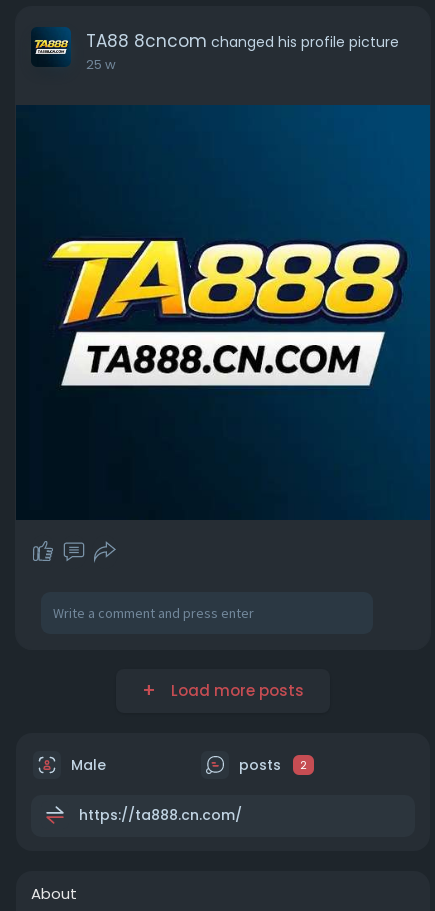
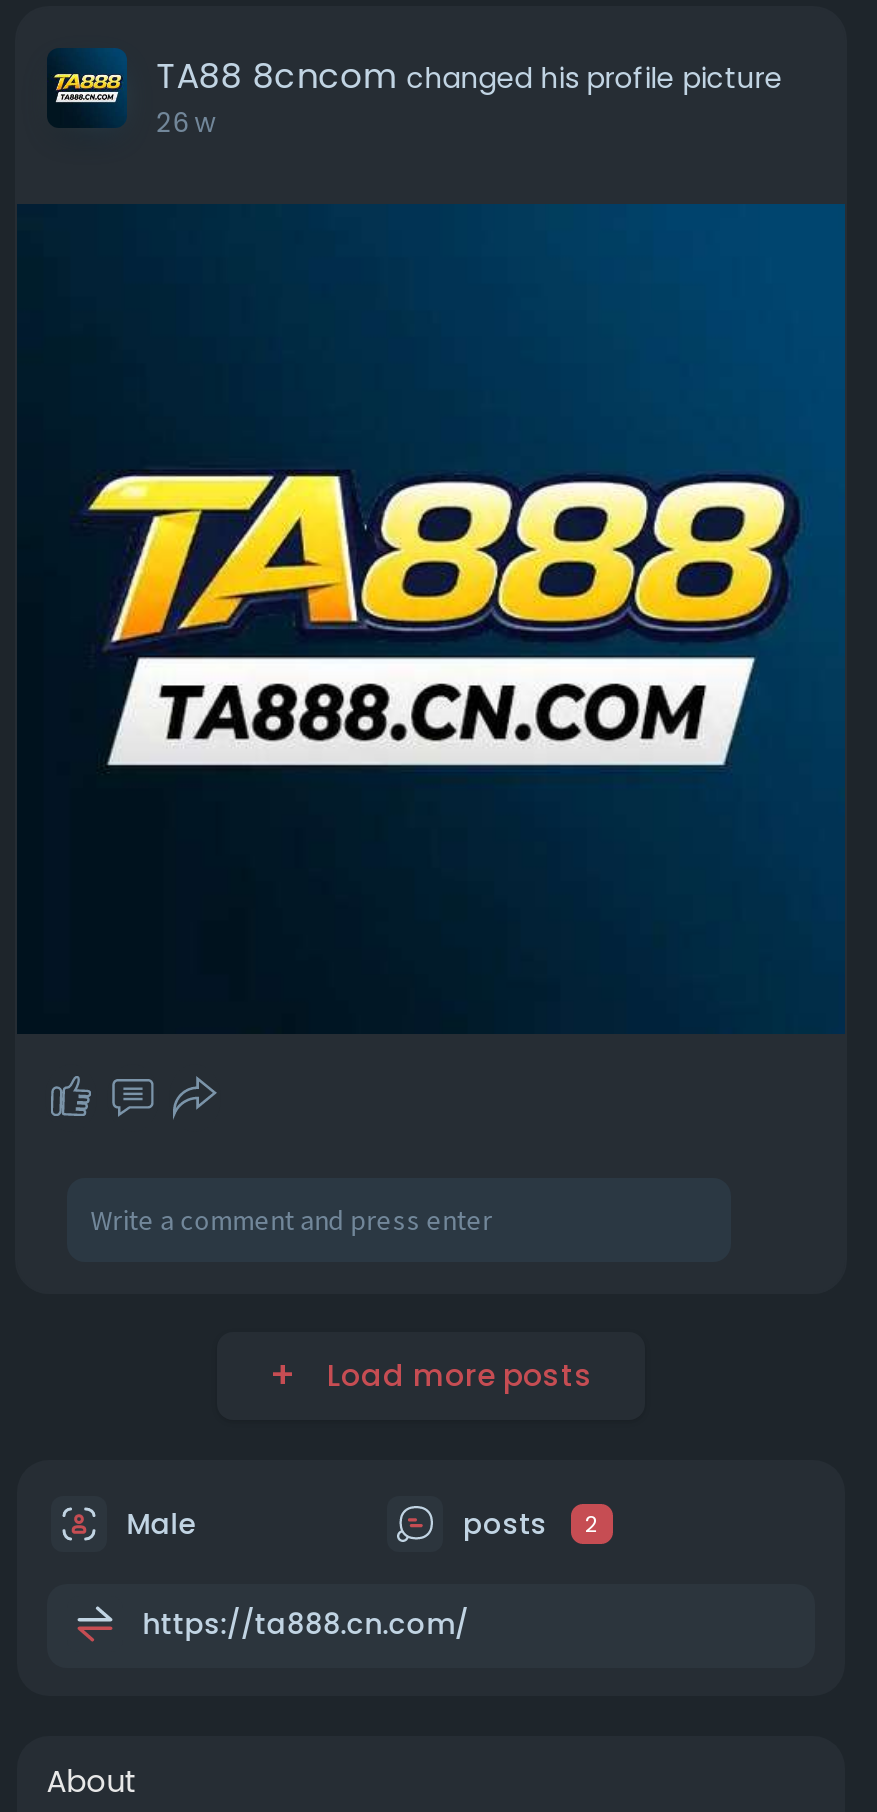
[86,55,116,74] 25 w -> [156,104,216,142] 26 w

